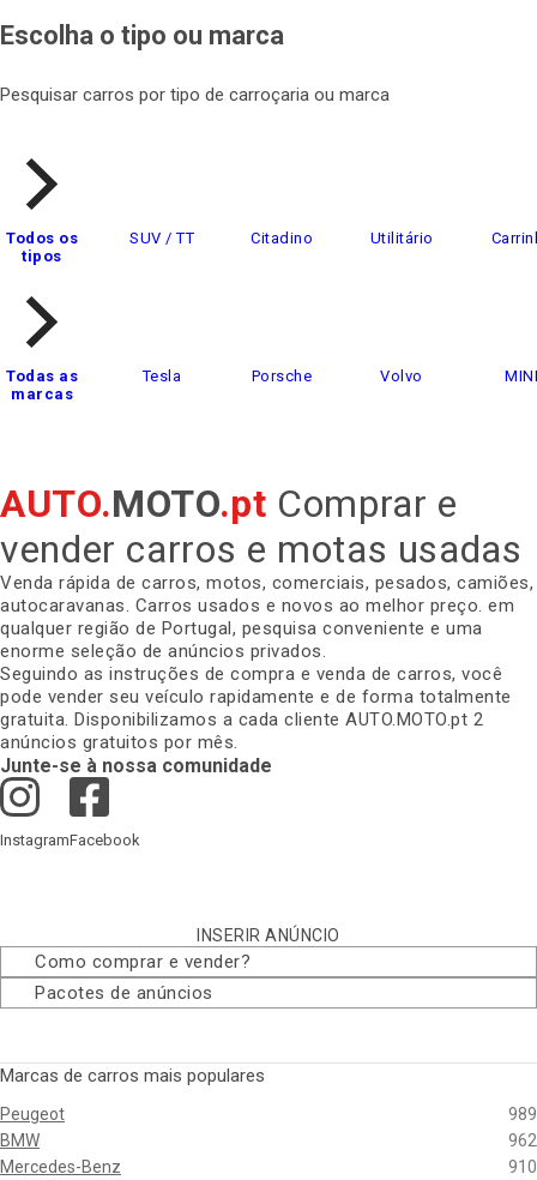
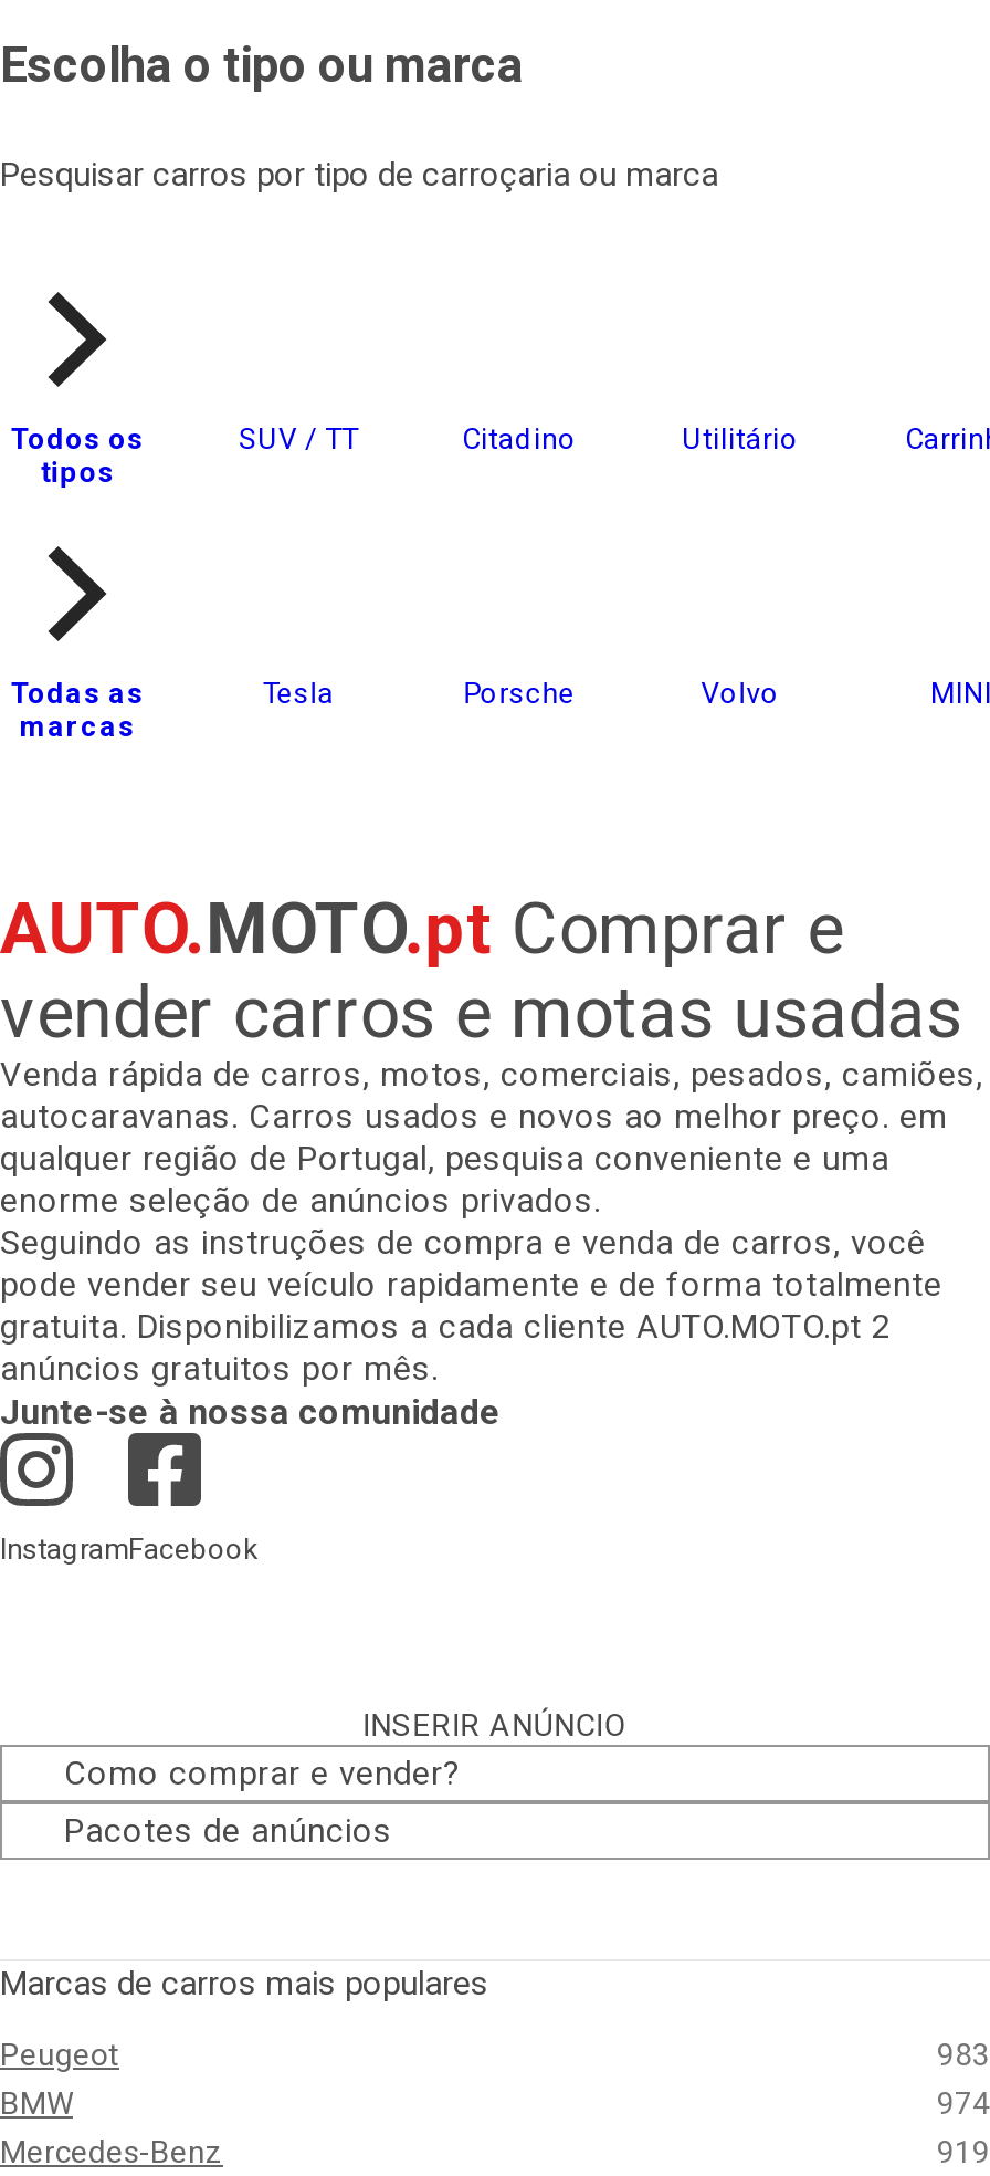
[508,1104,537,1124] 989 -> [937,2037,990,2072] 983
[508,1131,537,1150] 962 -> [937,2085,990,2121] 974
[508,1157,537,1176] 910 -> [937,2134,990,2169] 919

